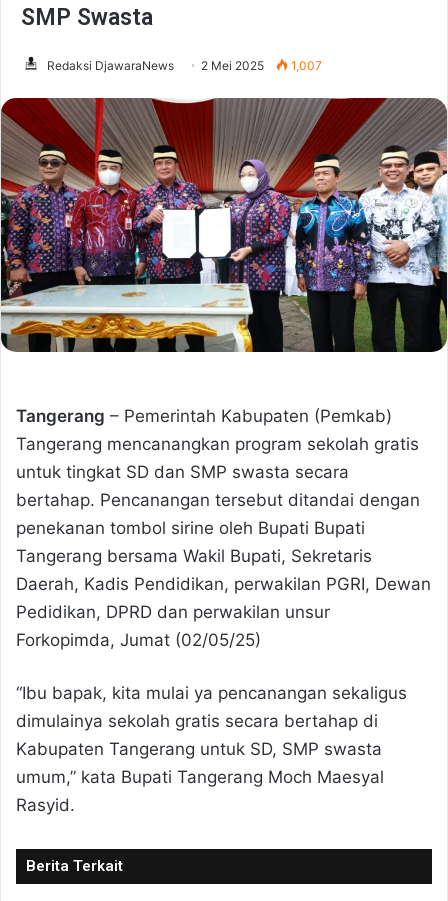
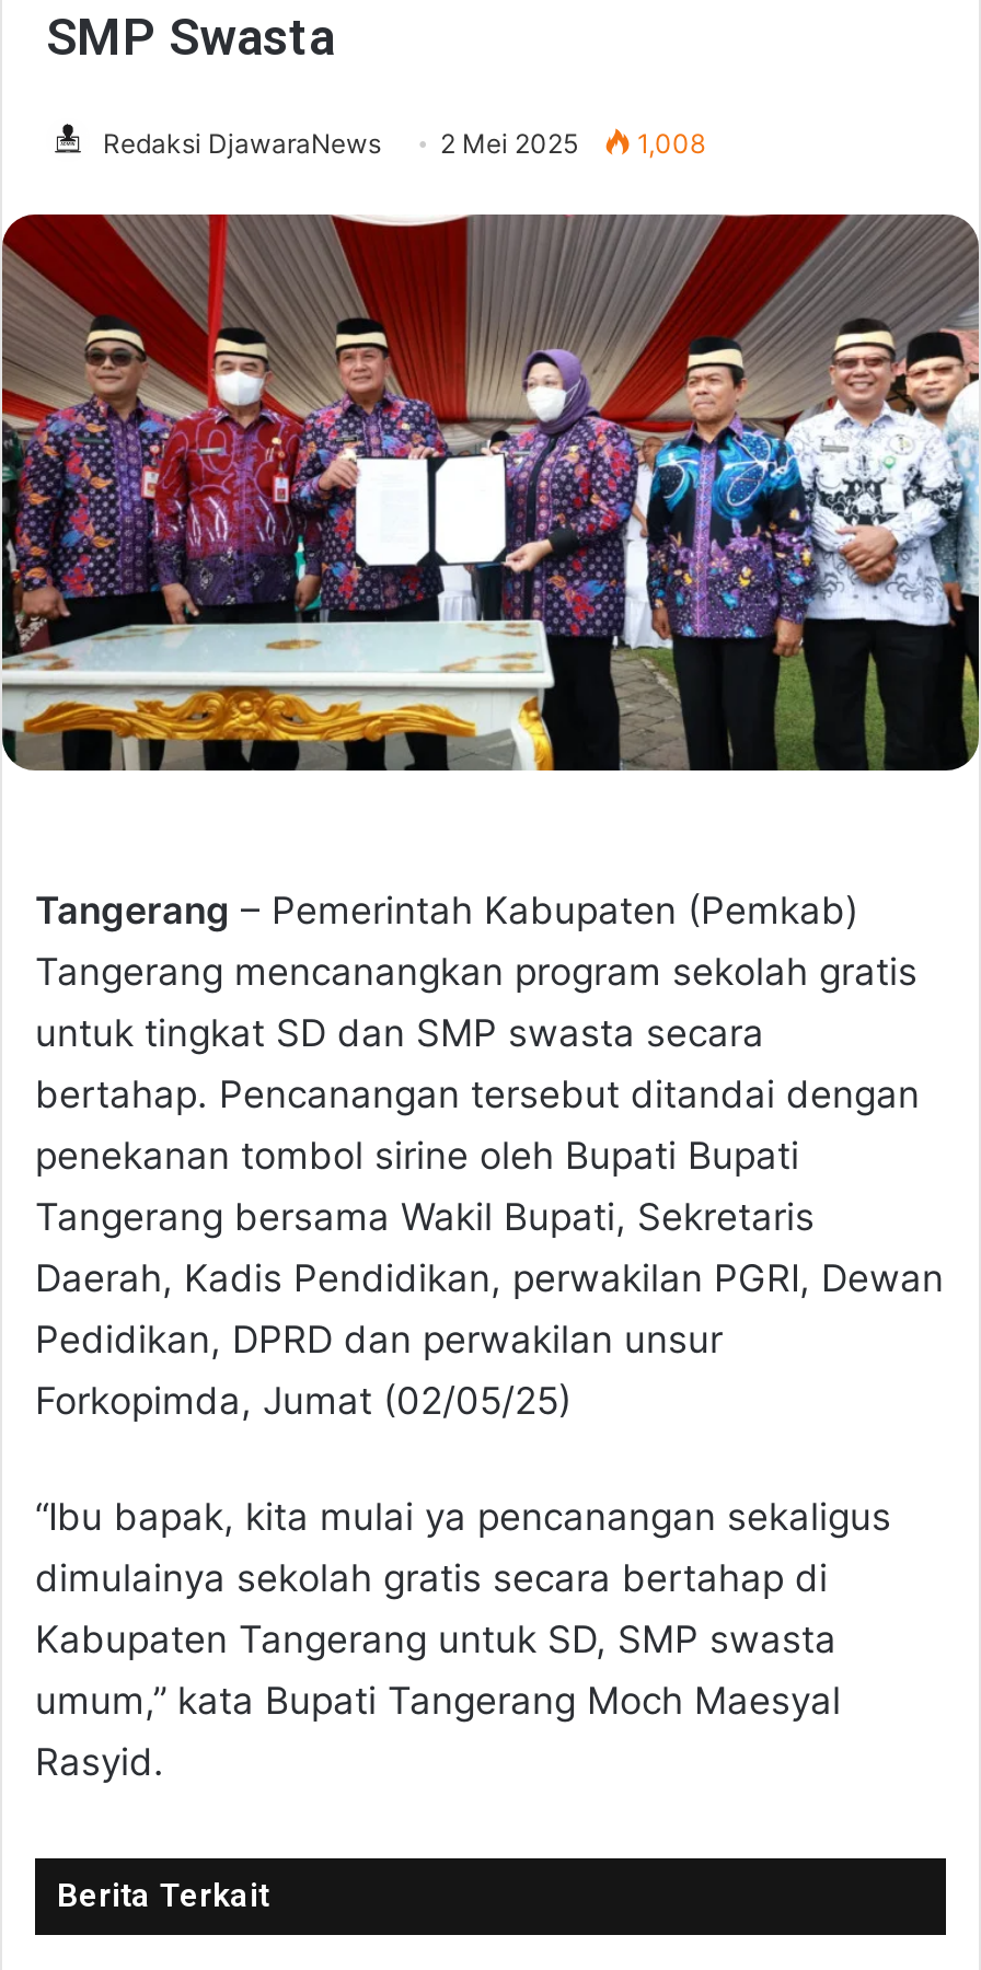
[47,58,322,73] Redaksi DjawaraNews 2 Mei 2025 1,007 -> [103,126,705,159] Redaksi DjawaraNews 2 Mei 2025 1,008

